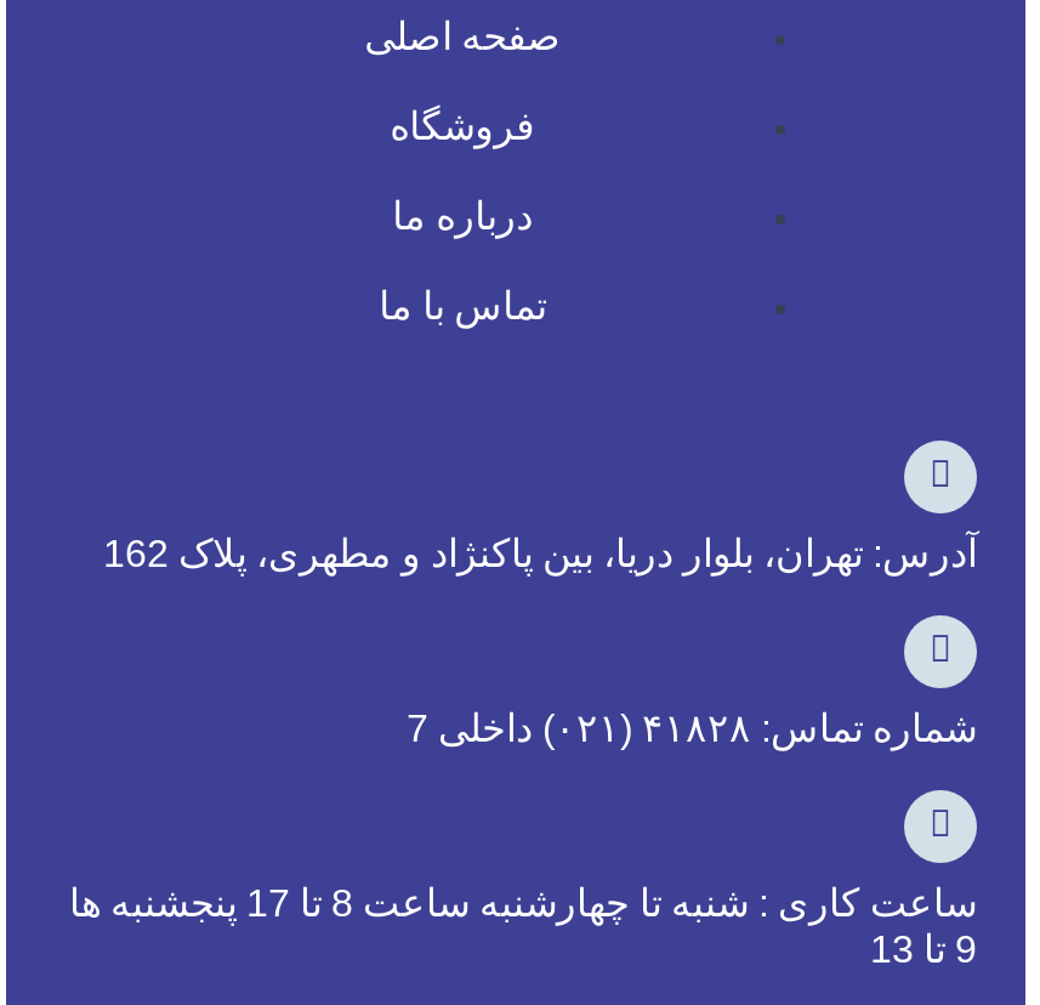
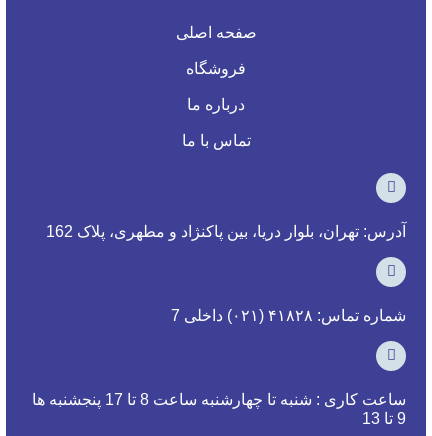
[902,411,979,516] [image] -> [375,172,407,215] [image]

